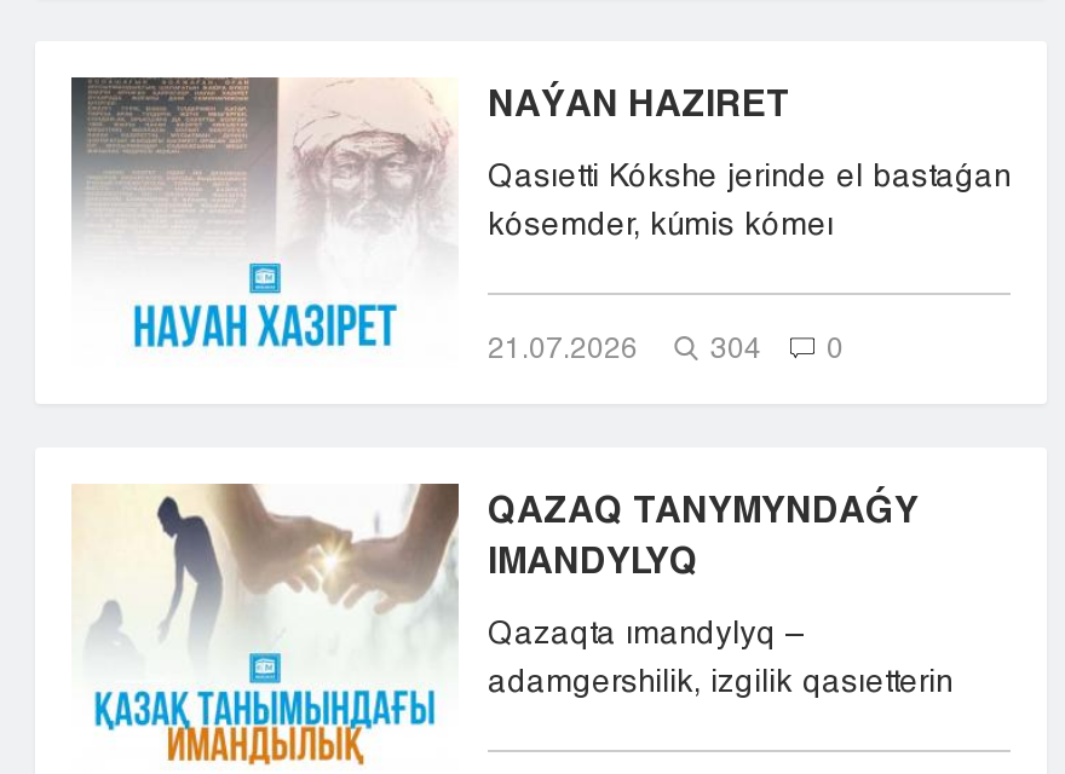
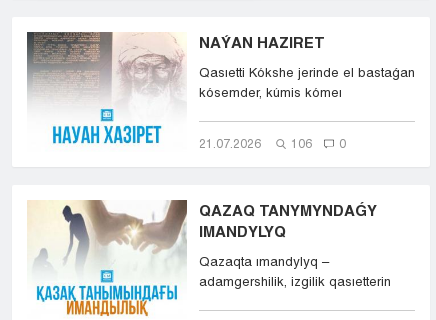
[710,330,844,364] 304 0 -> [291,136,346,150] 106 0

